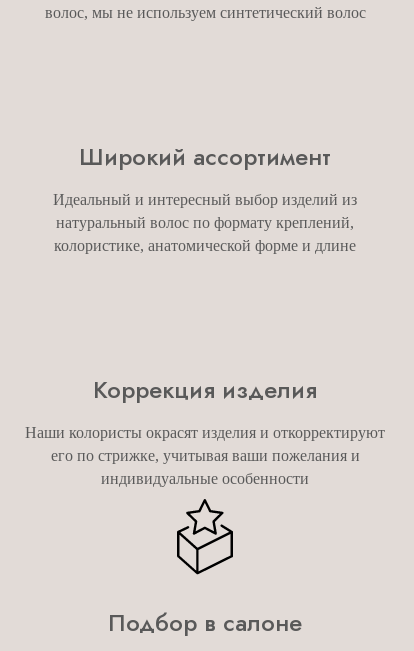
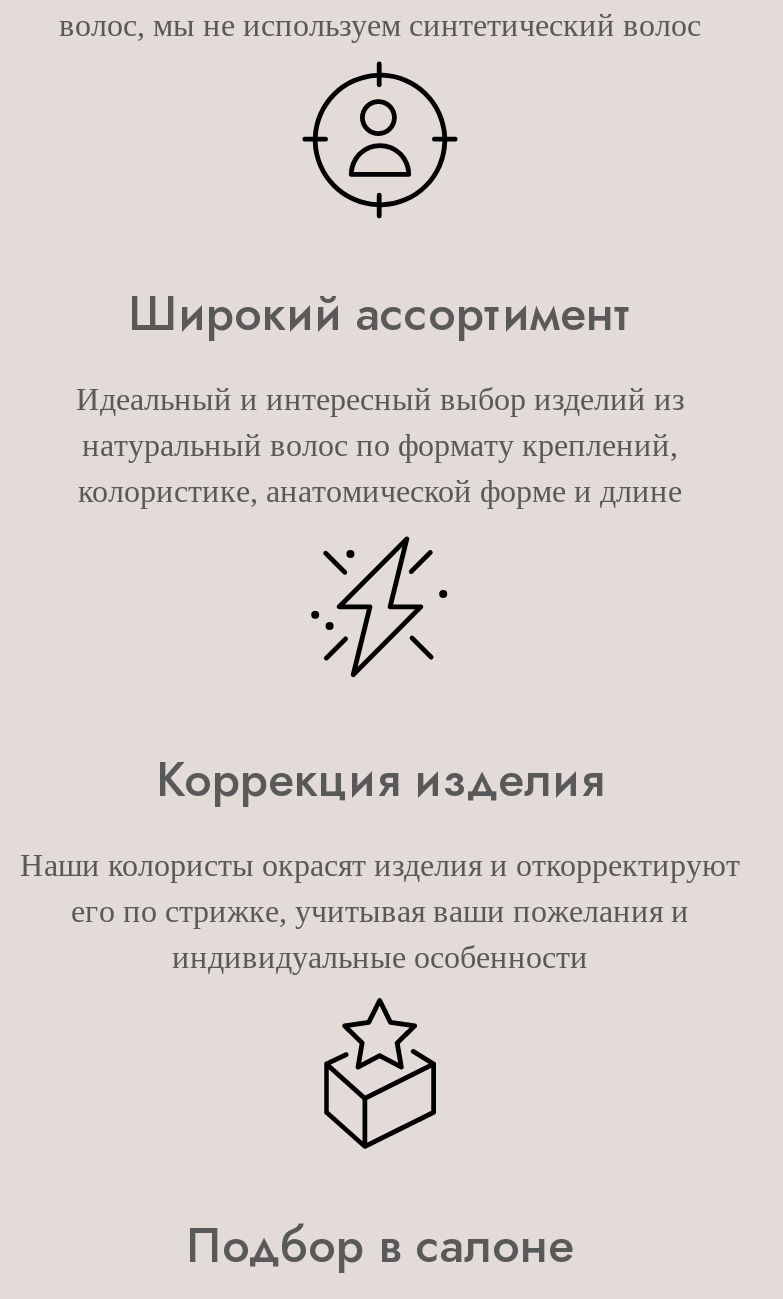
none -> [300,60,460,220] [image]
none -> [308,534,450,680] [image]

